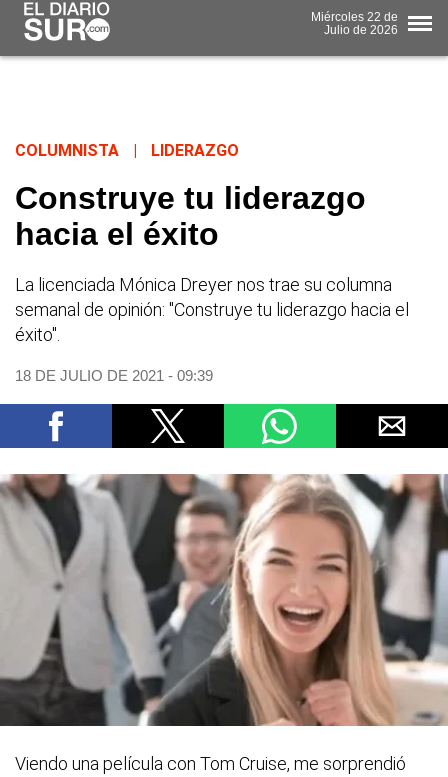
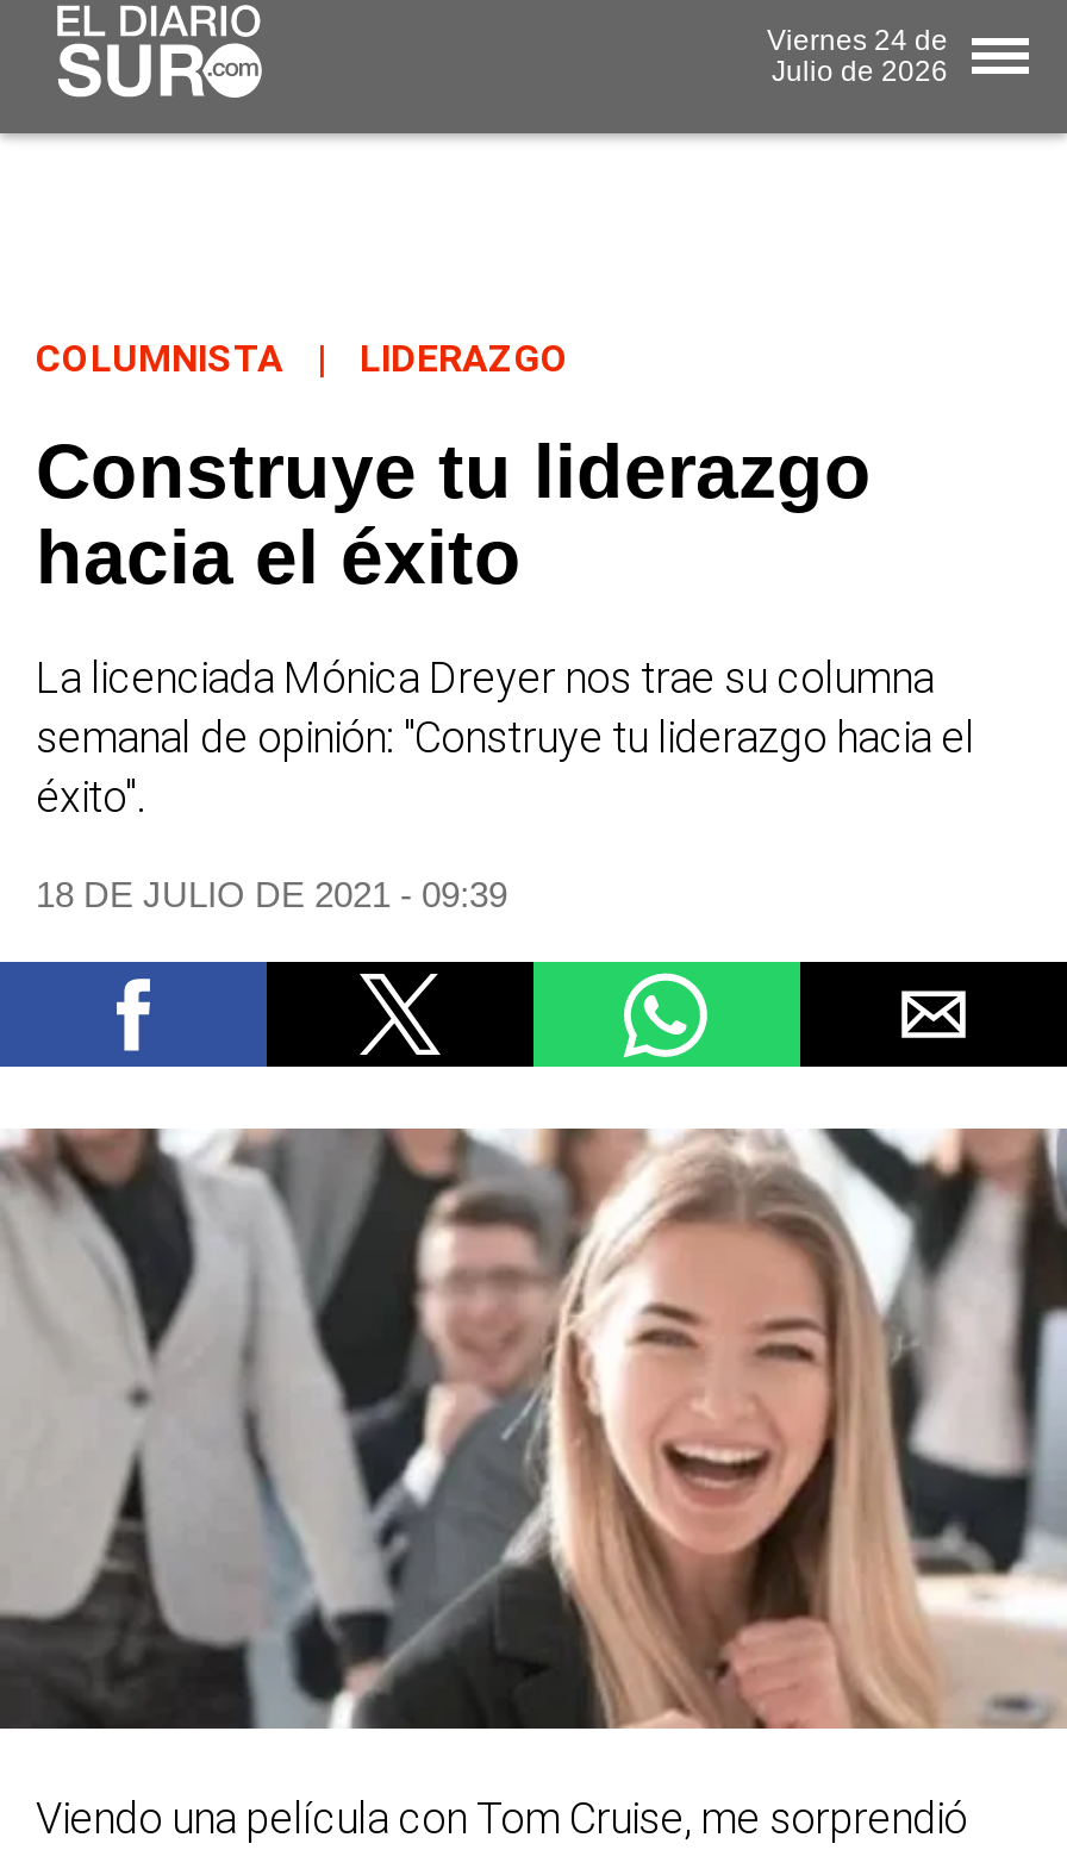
[311,9,398,23] Miércoles 22 de -> [767,23,948,56] Viernes 24 de

